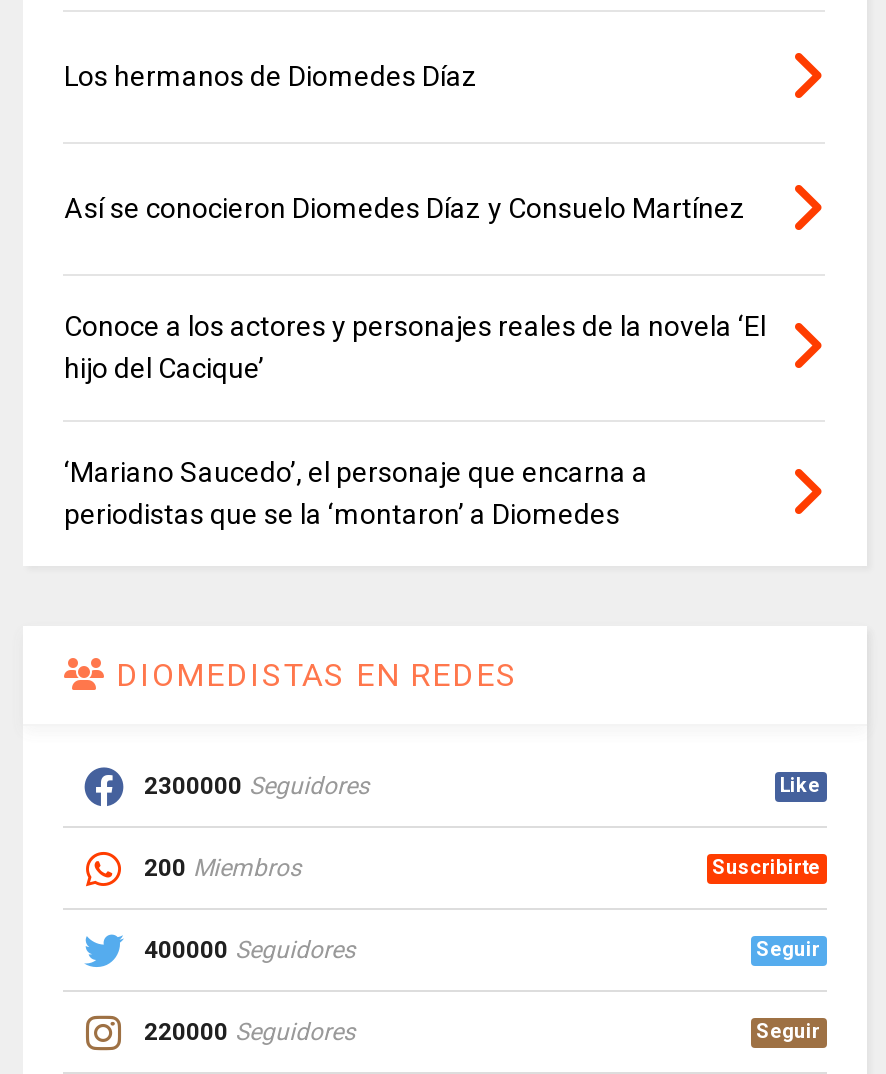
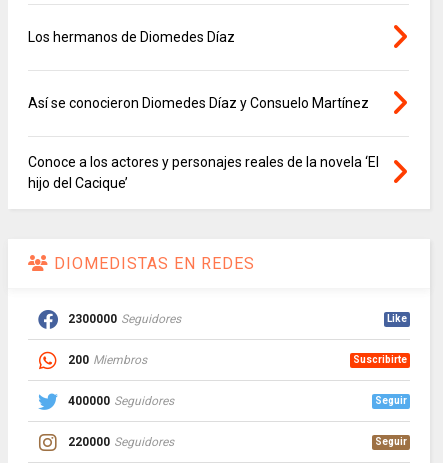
[64,457,648,531] ‘Mariano Saucedo’, el personaje que encarna a | periodistas que se la ‘montaron’ a Diomedes -> none

